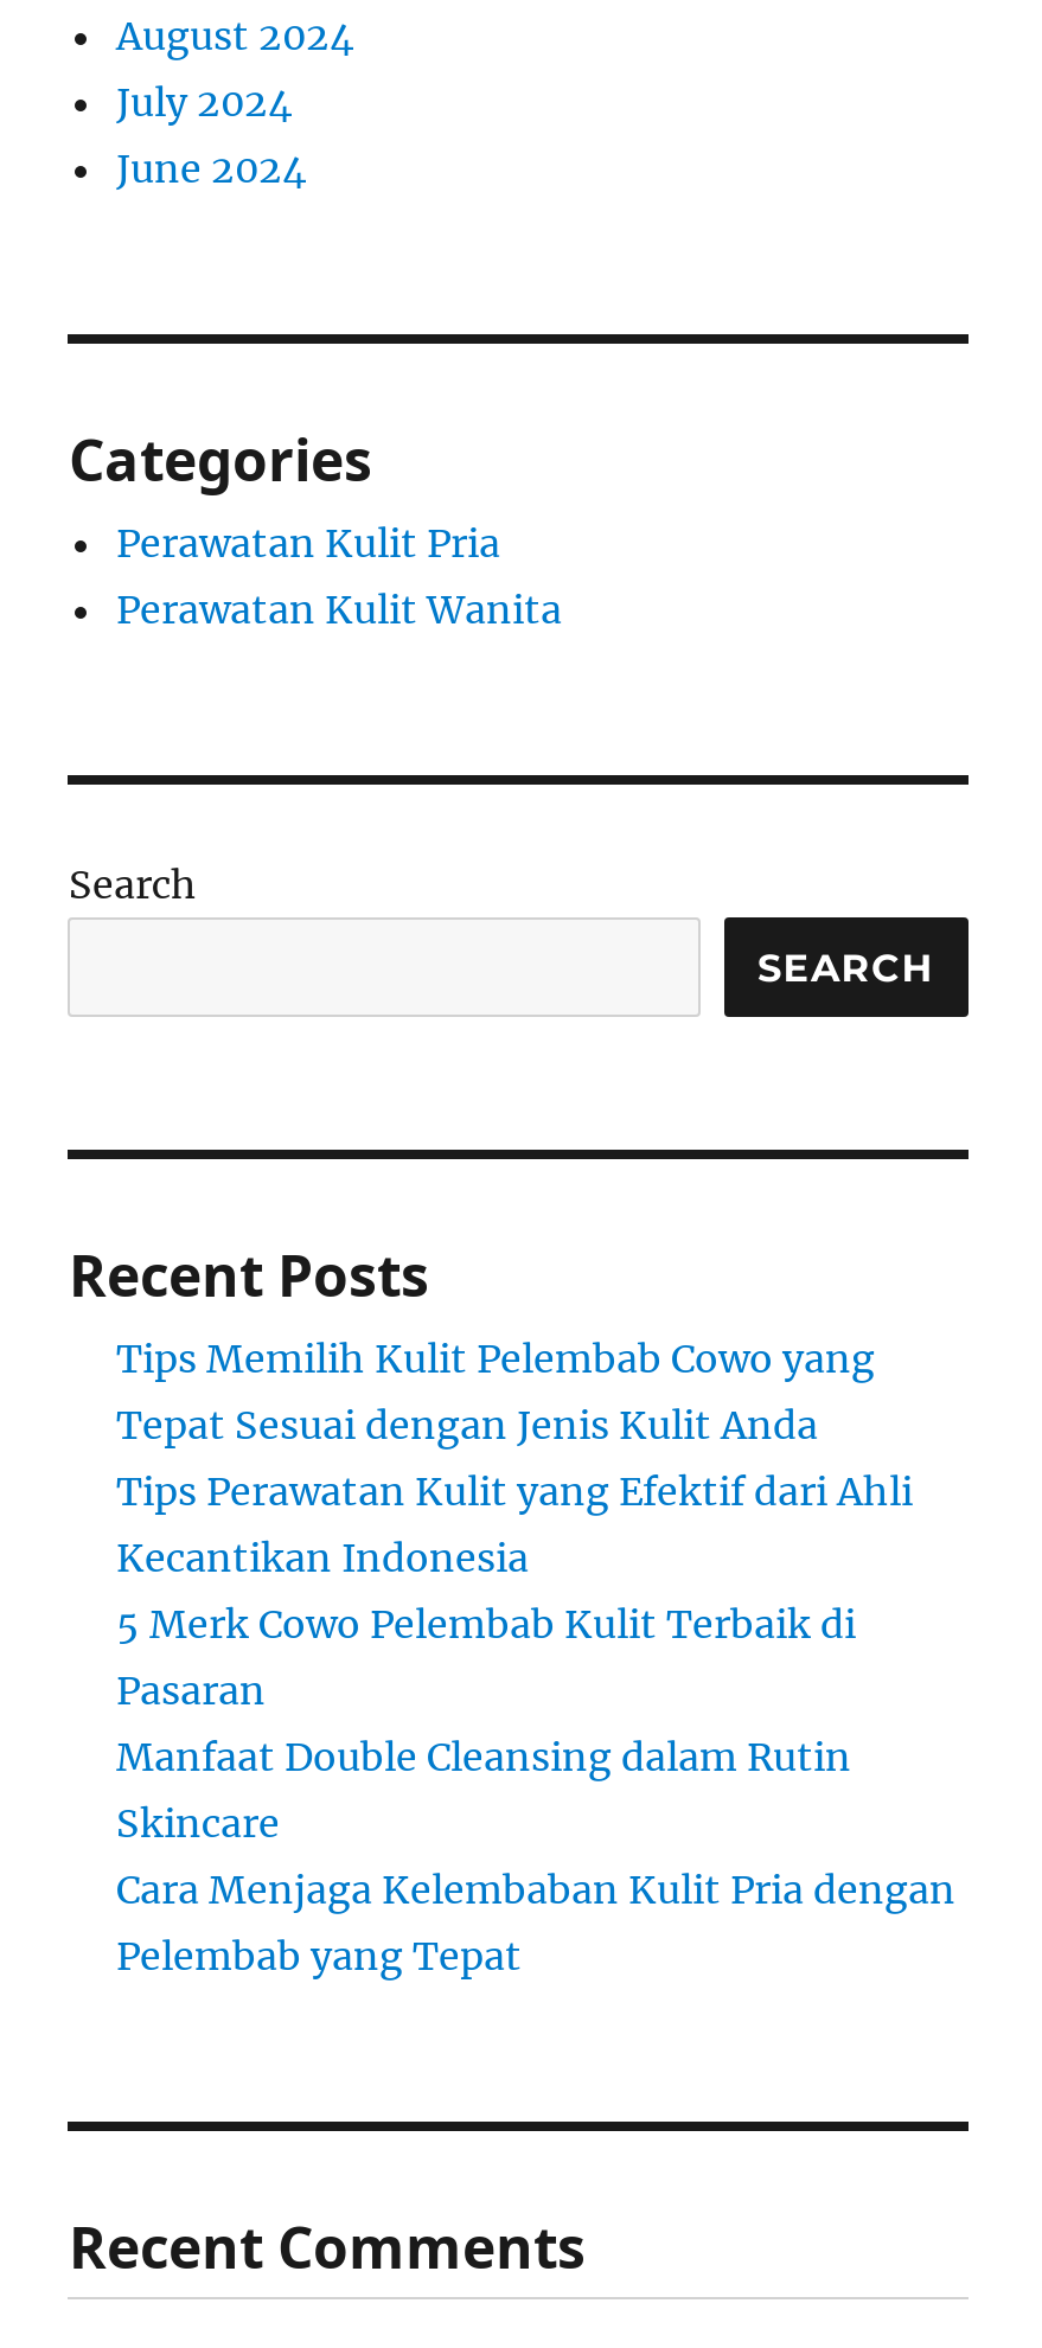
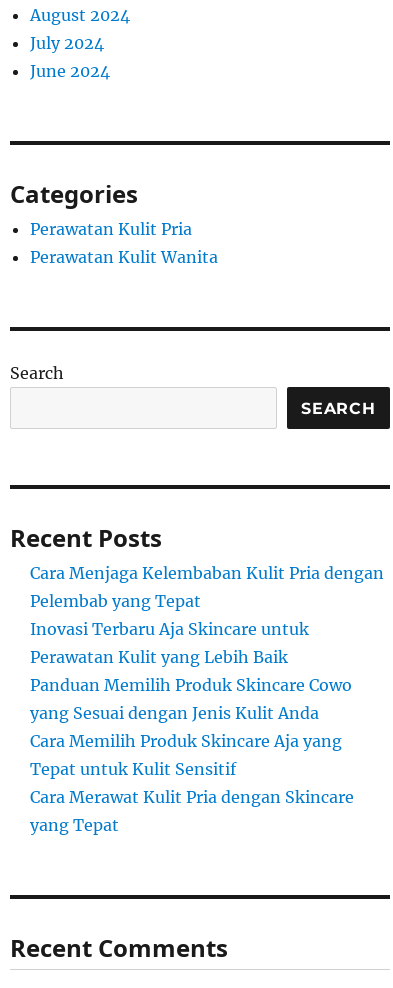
[116,1335,913,1847] Tips Memilih Kulit Pelembab Cowo yang | Tepat Sesuai dengan Jenis Kulit Anda | Tips Perawatan Kulit yang Efektif dari Ahli | Kecantikan Indonesia | 5 Merk Cowo Pelembab Kulit Terbaik di | Pasaran | Manfaat Double Cleansing dalam Rutin | Skincare -> none
moved [116,1866,955,1980] -> [30,563,384,611]: Cara Menjaga Kelembaban Kulit Pria dengan | Pelembab yang Tepat
none -> [30,619,354,835] Inovasi Terbaru Aja Skincare untuk | Perawatan Kulit yang Lebih Baik | Panduan Memilih Produk Skincare Cowo | yang Sesuai dengan Jenis Kulit Anda | Cara Memilih Produk Skincare Aja yang | Tepat untuk Kulit Sensitif | Cara Merawat Kulit Pria dengan Skincare | yang Tepat

